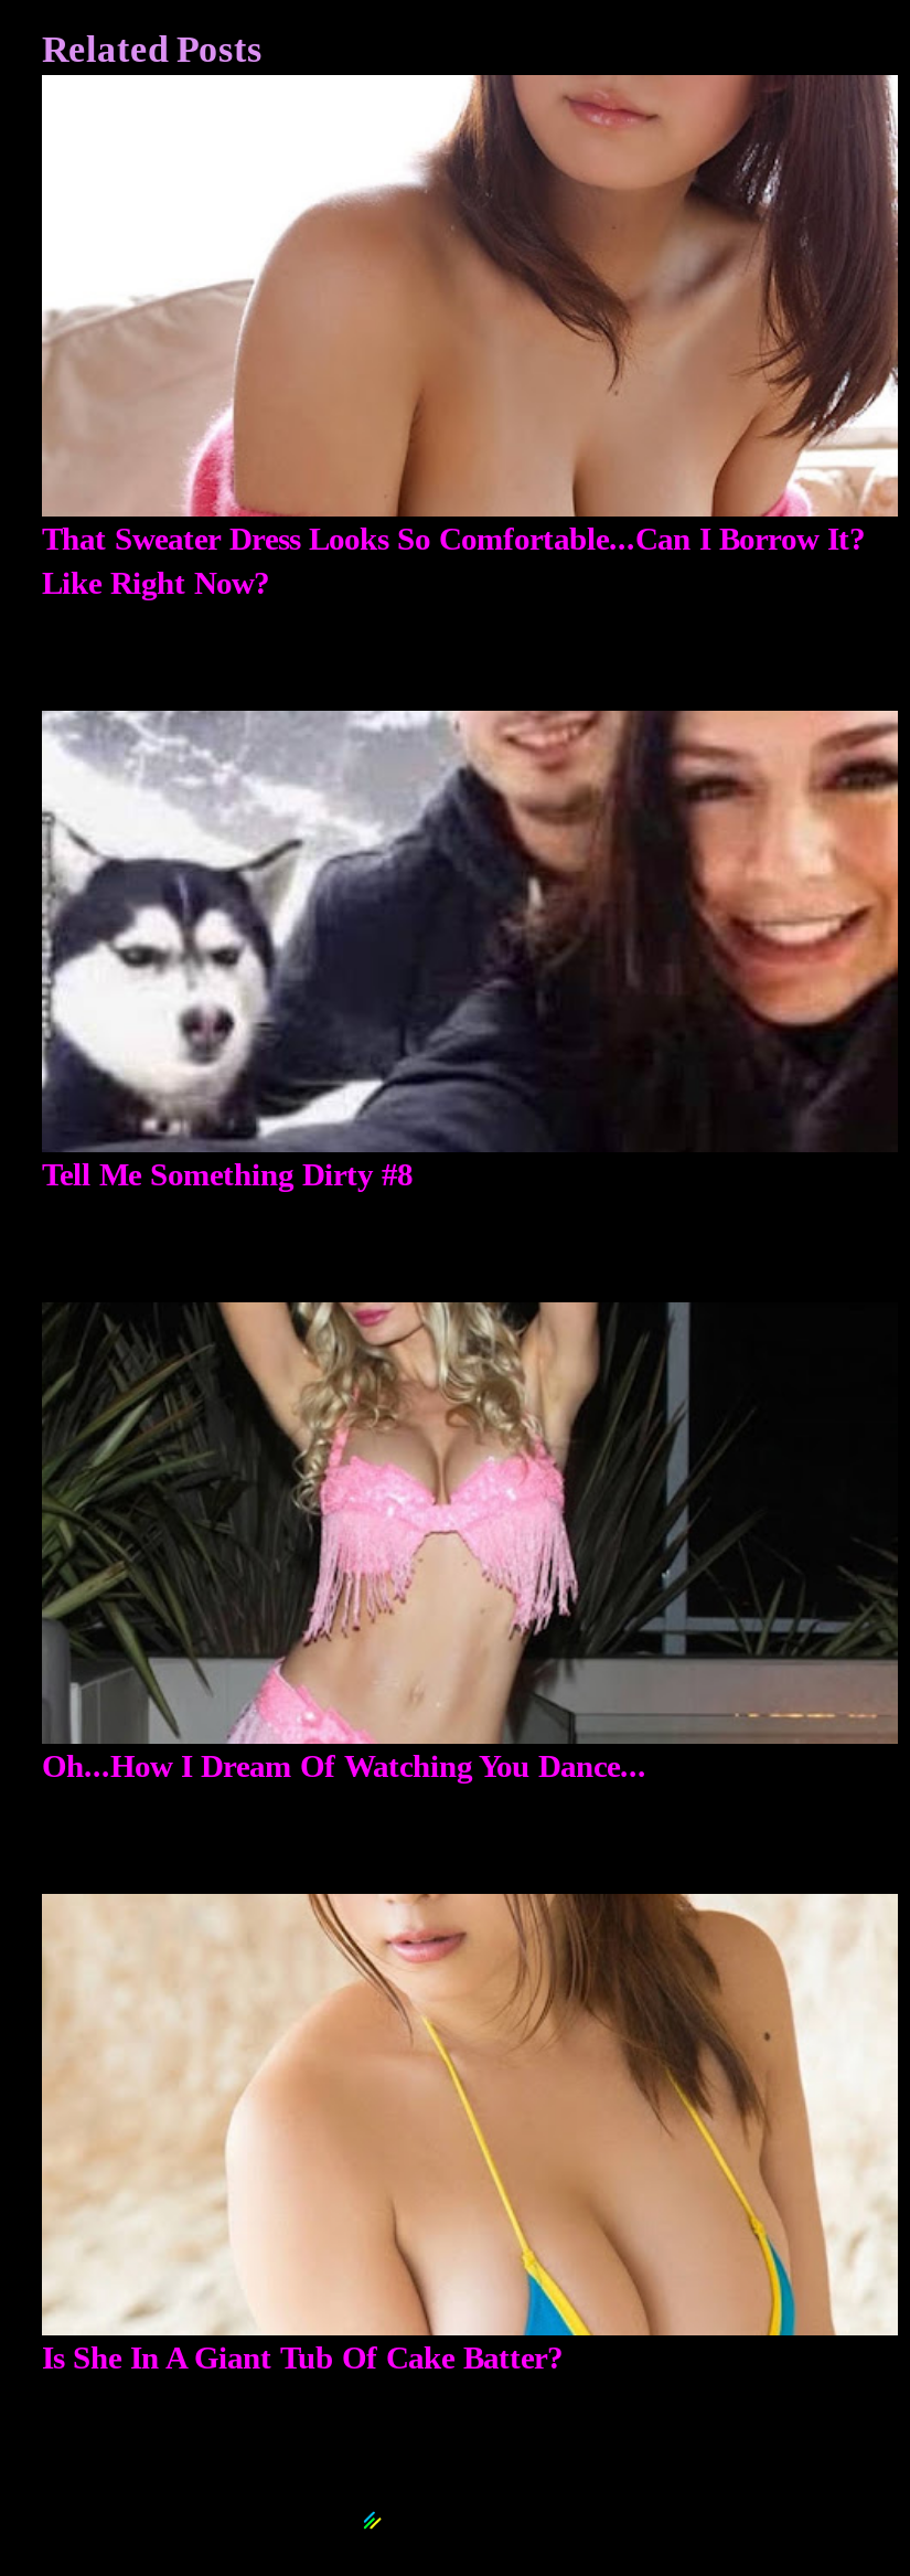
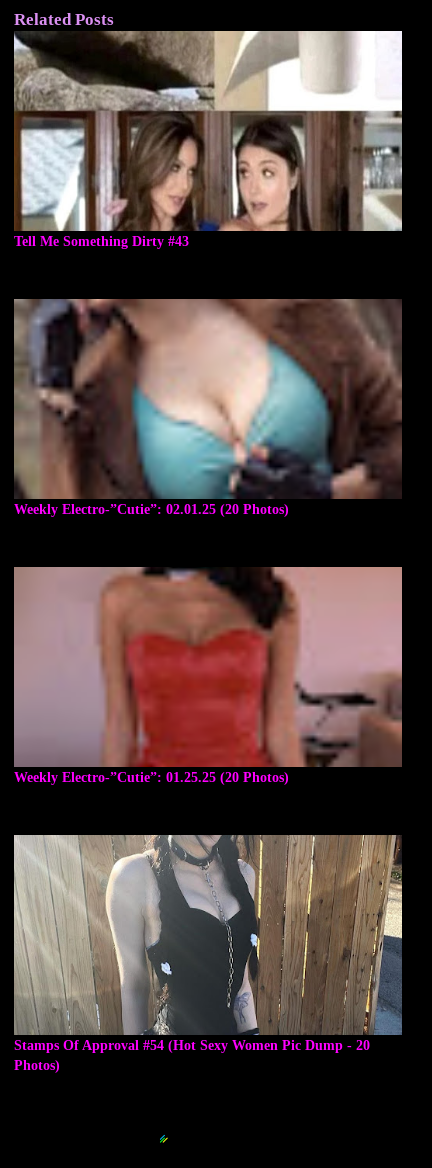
[40,73,900,600] [image] | That Sweater Dress Looks So Comfortable...Can I Borrow It? | Like Right Now? -> [13,30,403,249] [image] | Tell Me Something Dirty #43
[40,667,900,1192] [image] | Tell Me Something Dirty #8 -> [13,298,402,518] [image] | Weekly Electro-”Cutie”: 02.01.25 (20 Photos)
[42,1258,900,1783] [image] | Oh...How I Dream Of Watching You Dance... -> [13,566,403,787] [image] | Weekly Electro-”Cutie”: 01.25.25 (20 Photos)
[42,1850,900,2375] [image] | Is She In A Giant Tub Of Cake Batter? -> [13,834,402,1073] [image] | Stamps Of Approval #54 (Hot Sexy Women Pic Dump - 20 | Photos)

